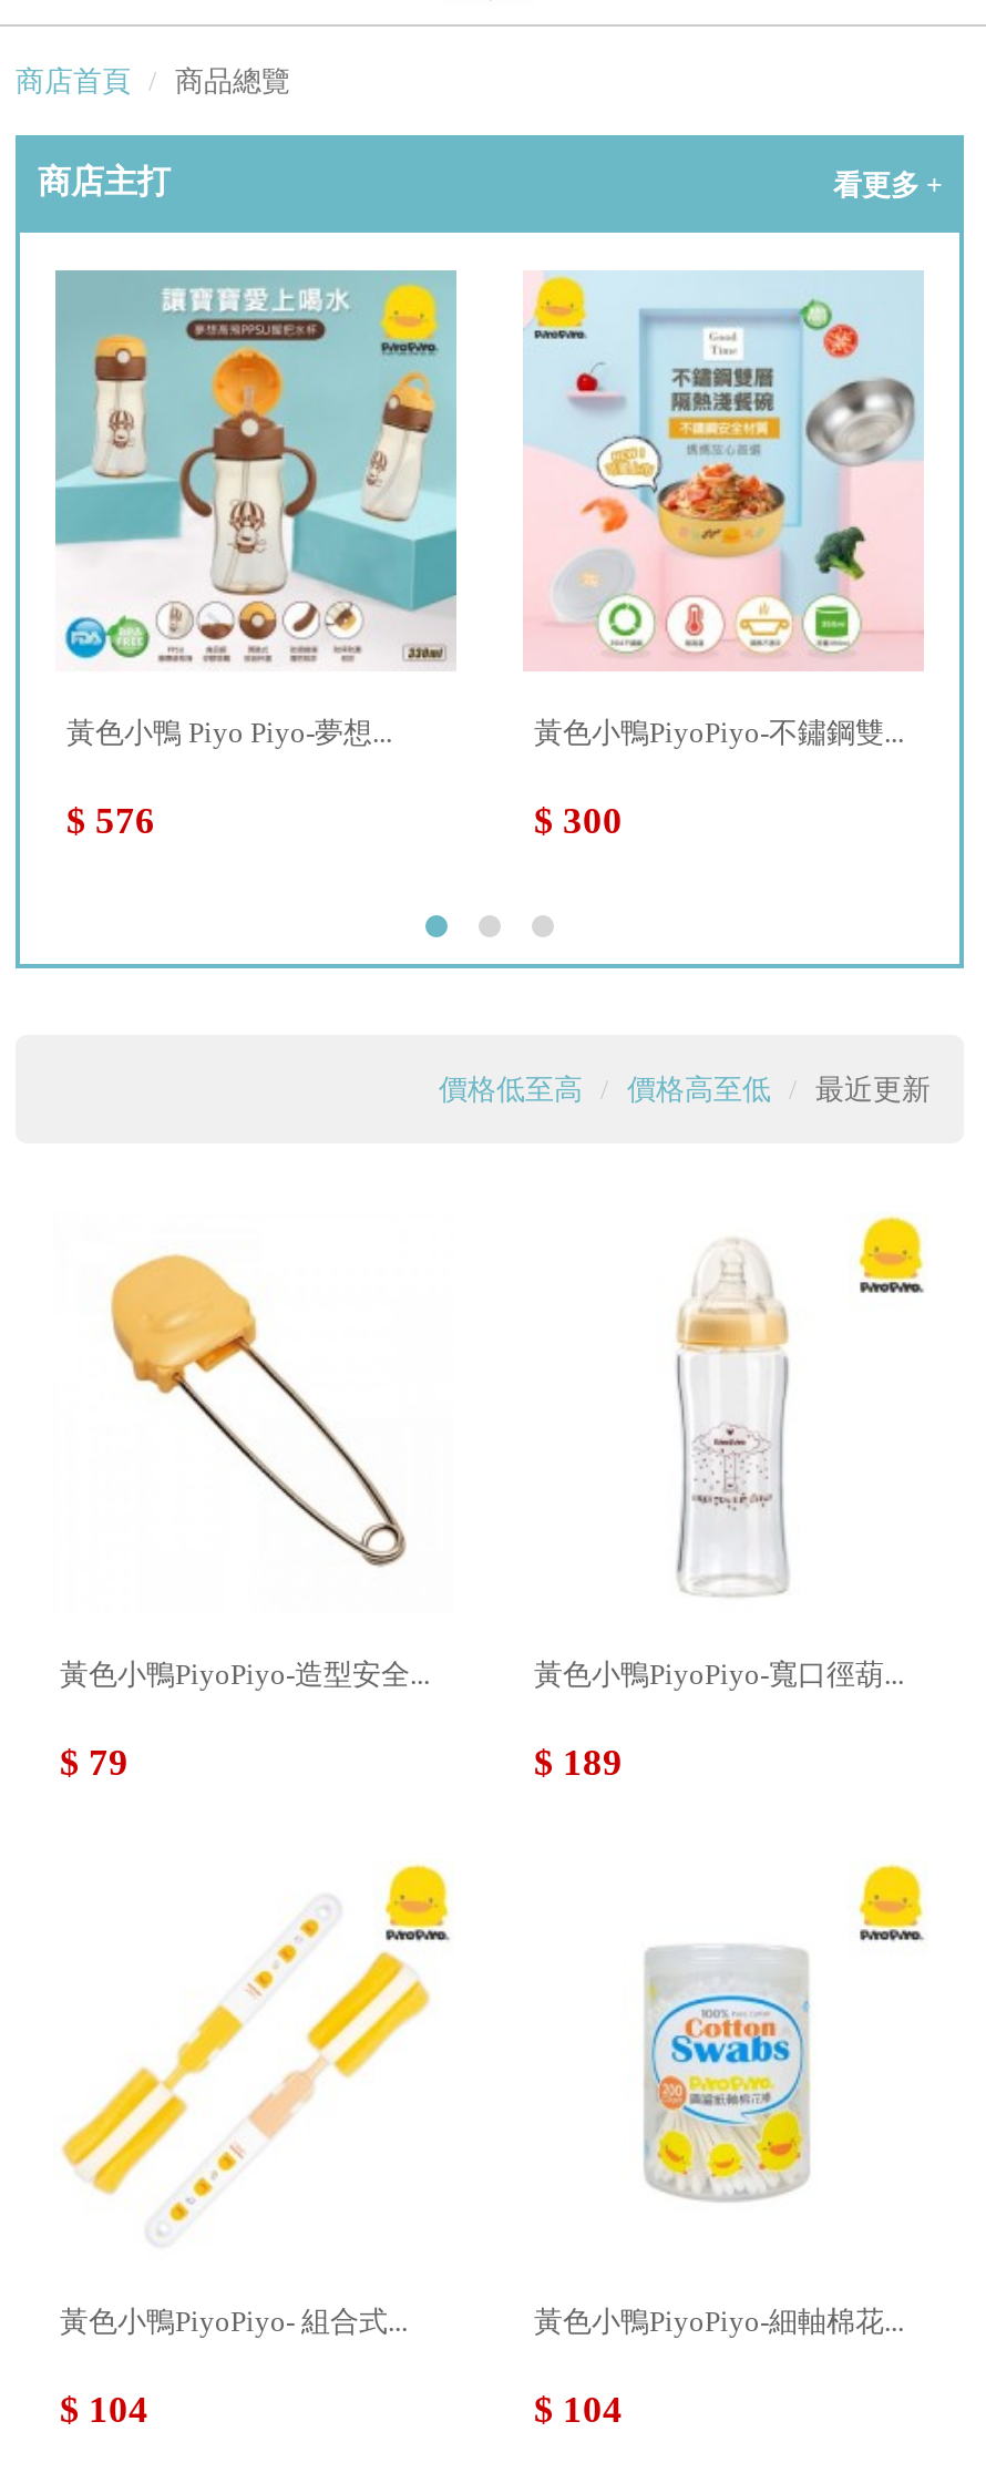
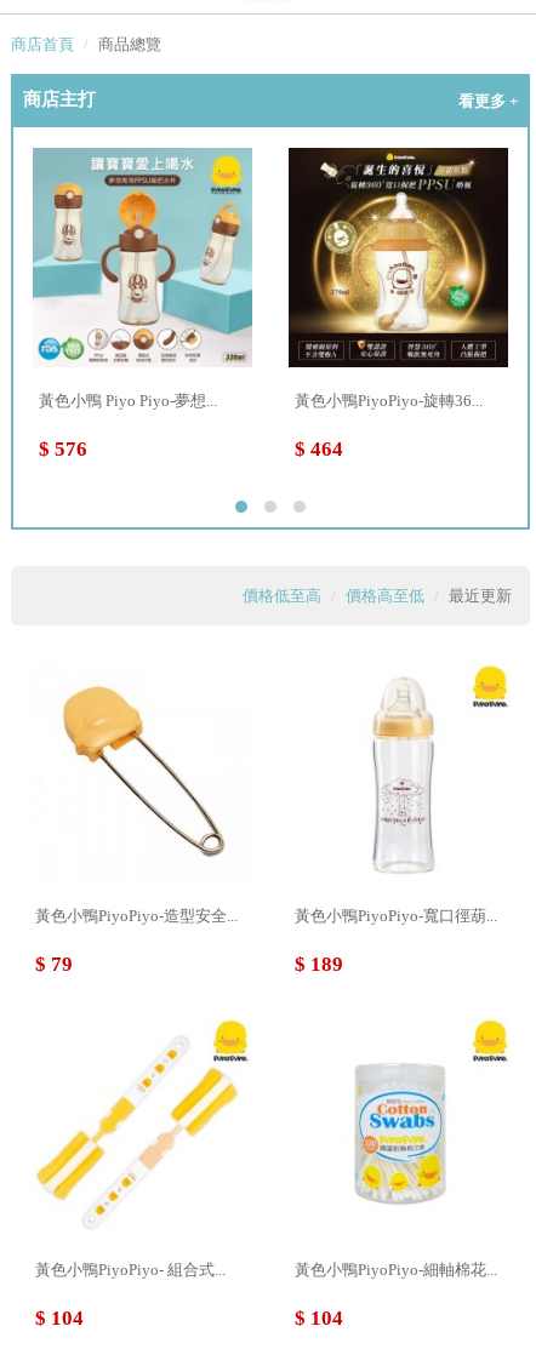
[523,270,924,749] [image] | 黃色小鴨PiyoPiyo-不鏽鋼雙... -> [287,147,509,410] [image] | 黃色小鴨PiyoPiyo-旋轉36...
[534,800,623,842] $ 300 -> [295,438,343,461] $ 464

